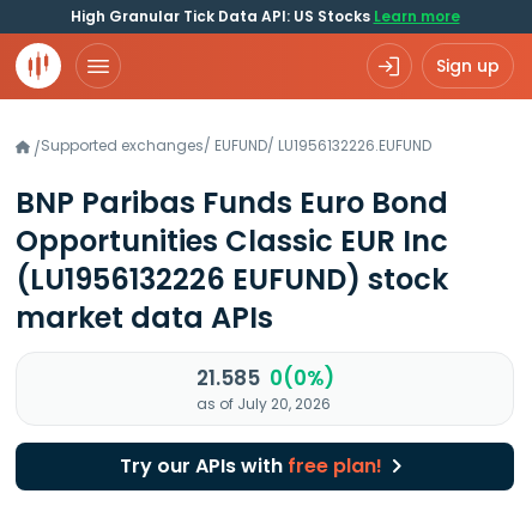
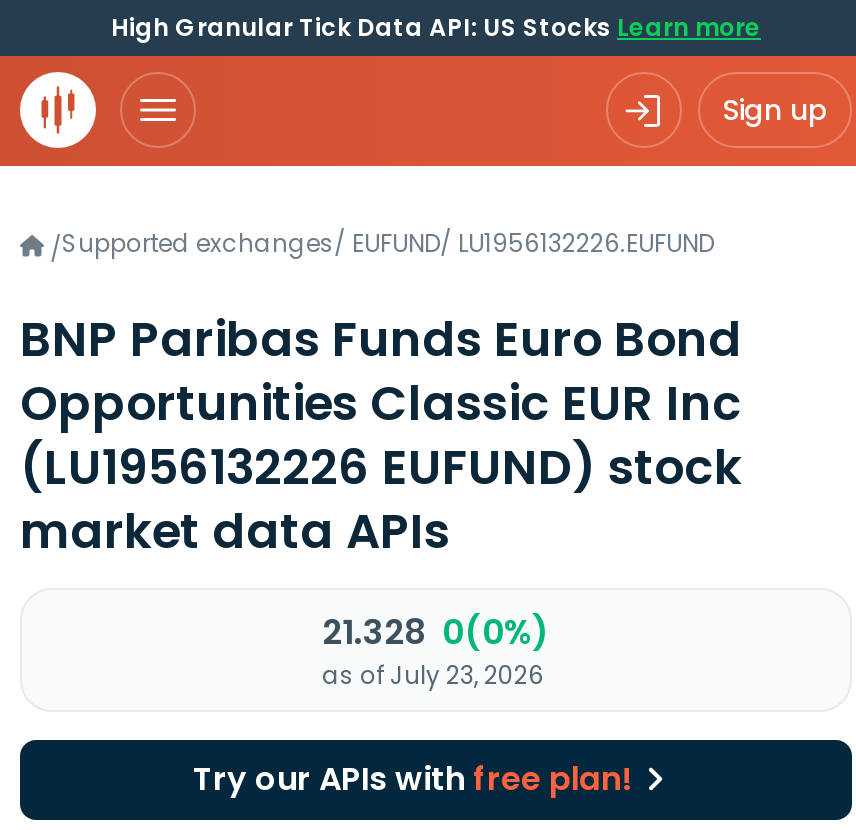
[196,364,334,392] 21.585 0(0%) -> [322,608,550,656] 21.328 0(0%)
[196,394,330,414] as of July 20, 2026 -> [322,658,544,692] as of July 23, 2026

